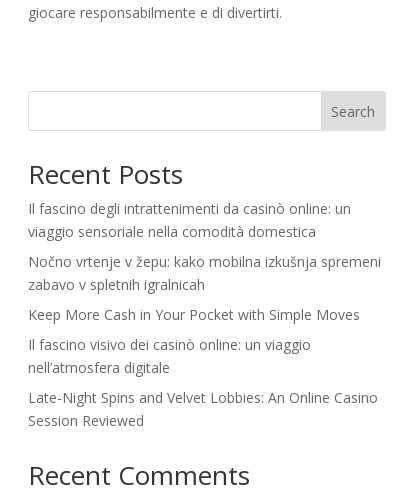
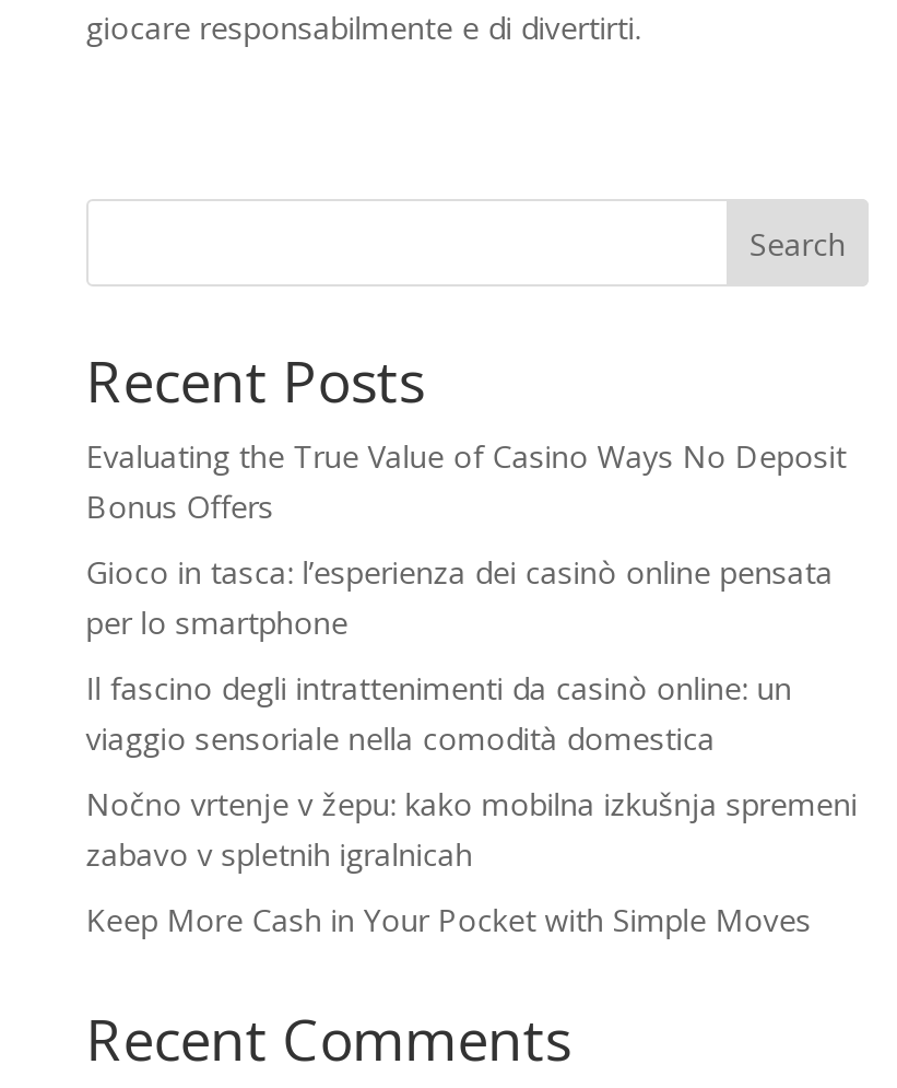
none -> [86,435,846,643] Evaluating the True Value of Casino Ways No Deposit | Bonus Offers | Gioco in tasca: l’esperienza dei casinò online pensata | per lo smartphone
moved [28,199,381,324] -> [86,667,857,941]: Il fascino degli intrattenimenti da casinò online: un | viaggio sensoriale nella comodità domestica | Nočno vrtenje v žepu: kako mobilna izkušnja spremeni | zabavo v spletnih igralnicah | Keep More Cash in Your Pocket with Simple Moves
[28,335,378,430] Il fascino visivo dei casinò online: un viaggio | nell’atmosfera digitale | Late-Night Spins and Velvet Lobbies: An Online Casino | Session Reviewed -> none

